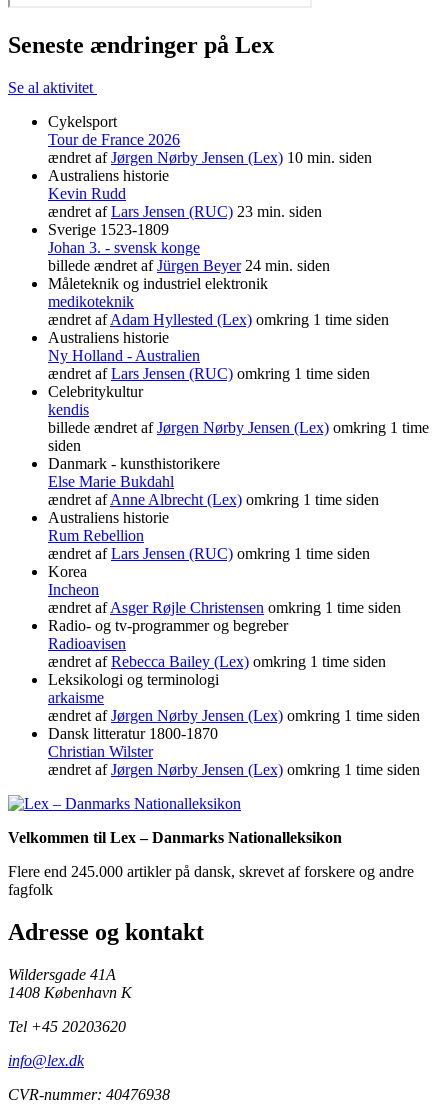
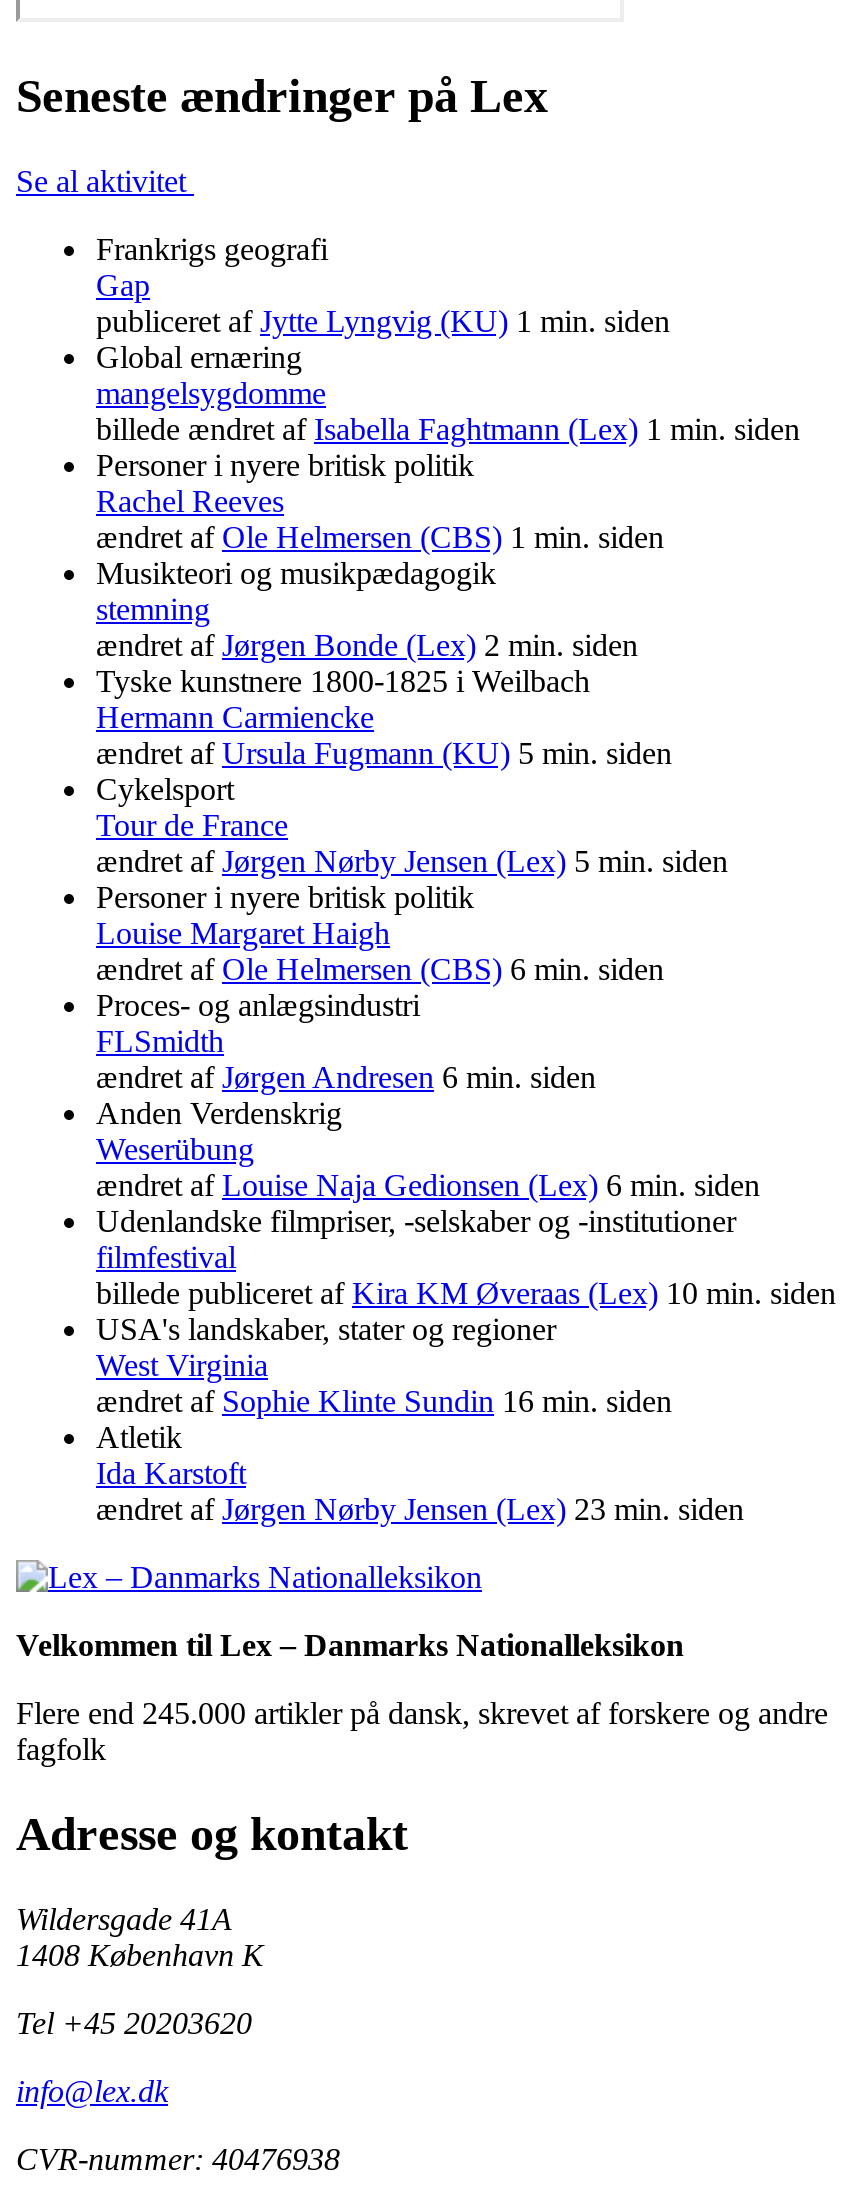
none -> [96,232,800,770] Frankrigs geografi | Gap | publiceret af Jytte Lyngvig (KU) 1 min. siden | Global ernæring | mangelsygdomme | billede ændret af Isabella Faghtmann (Lex) 1 min. siden | Personer i nyere britisk politik | Rachel Reeves | ændret af Ole Helmersen (CBS) 1 min. siden | Musikteori og musikpædagogik | stemning | ændret af Jørgen Bonde (Lex) 2 min. siden | Tyske kunstnere 1800-1825 i Weilbach | Hermann Carmiencke | ændret af Ursula Fugmann (KU) 5 min. siden
moved [48,113,117,130] -> [96,772,234,806]: Cykelsport
[48,131,429,778] Tour de France 2026 | ændret af Jørgen Nørby Jensen (Lex) 10 min. siden | Australiens historie | Kevin Rudd | ændret af Lars Jensen (RUC) 23 min. siden | Sverige 1523-1809 | Johan 3. - svensk konge | billede ændret af Jürgen Beyer 24 min. siden | Måleteknik og industriel elektronik | medikoteknik | ændret af Adam Hyllested (Lex) omkring 1 time siden | Australiens historie | Ny Holland - Australien | ændret af Lars Jensen (RUC) omkring 1 time siden | Celebritykultur | kendis | billede ændret af Jørgen Nørby Jensen (Lex) omkring 1 time | siden | Danmark - kunsthistorikere | Else Marie Bukdahl | ændret af Anne Albrecht (Lex) omkring 1 time siden | Australiens historie | Rum Rebellion | ændret af Lars Jensen (RUC) omkring 1 time siden | Korea | Incheon | ændret af Asger Røjle Christensen omkring 1 time siden | Radio- og tv-programmer og begreber | Radioavisen | ændret af Rebecca Bailey (Lex) omkring 1 time siden | Leksikologi og terminologi | arkaisme | ændret af Jørgen Nørby Jensen (Lex) omkring 1 time siden | Dansk litteratur 1800-1870 | Christian Wilster | ændret af Jørgen Nørby Jensen (Lex) omkring 1 time siden -> [96,808,836,1526] Tour de France | ændret af Jørgen Nørby Jensen (Lex) 5 min. siden | Personer i nyere britisk politik | Louise Margaret Haigh | ændret af Ole Helmersen (CBS) 6 min. siden | Proces- og anlægsindustri | FLSmidth | ændret af Jørgen Andresen 6 min. siden | Anden Verdenskrig | Weserübung | ændret af Louise Naja Gedionsen (Lex) 6 min. siden | Udenlandske filmpriser, -selskaber og -institutioner | filmfestival | billede publiceret af Kira KM Øveraas (Lex) 10 min. siden | USA's landskaber, stater og regioner | West Virginia | ændret af Sophie Klinte Sundin 16 min. siden | Atletik | Ida Karstoft | ændret af Jørgen Nørby Jensen (Lex) 23 min. siden

